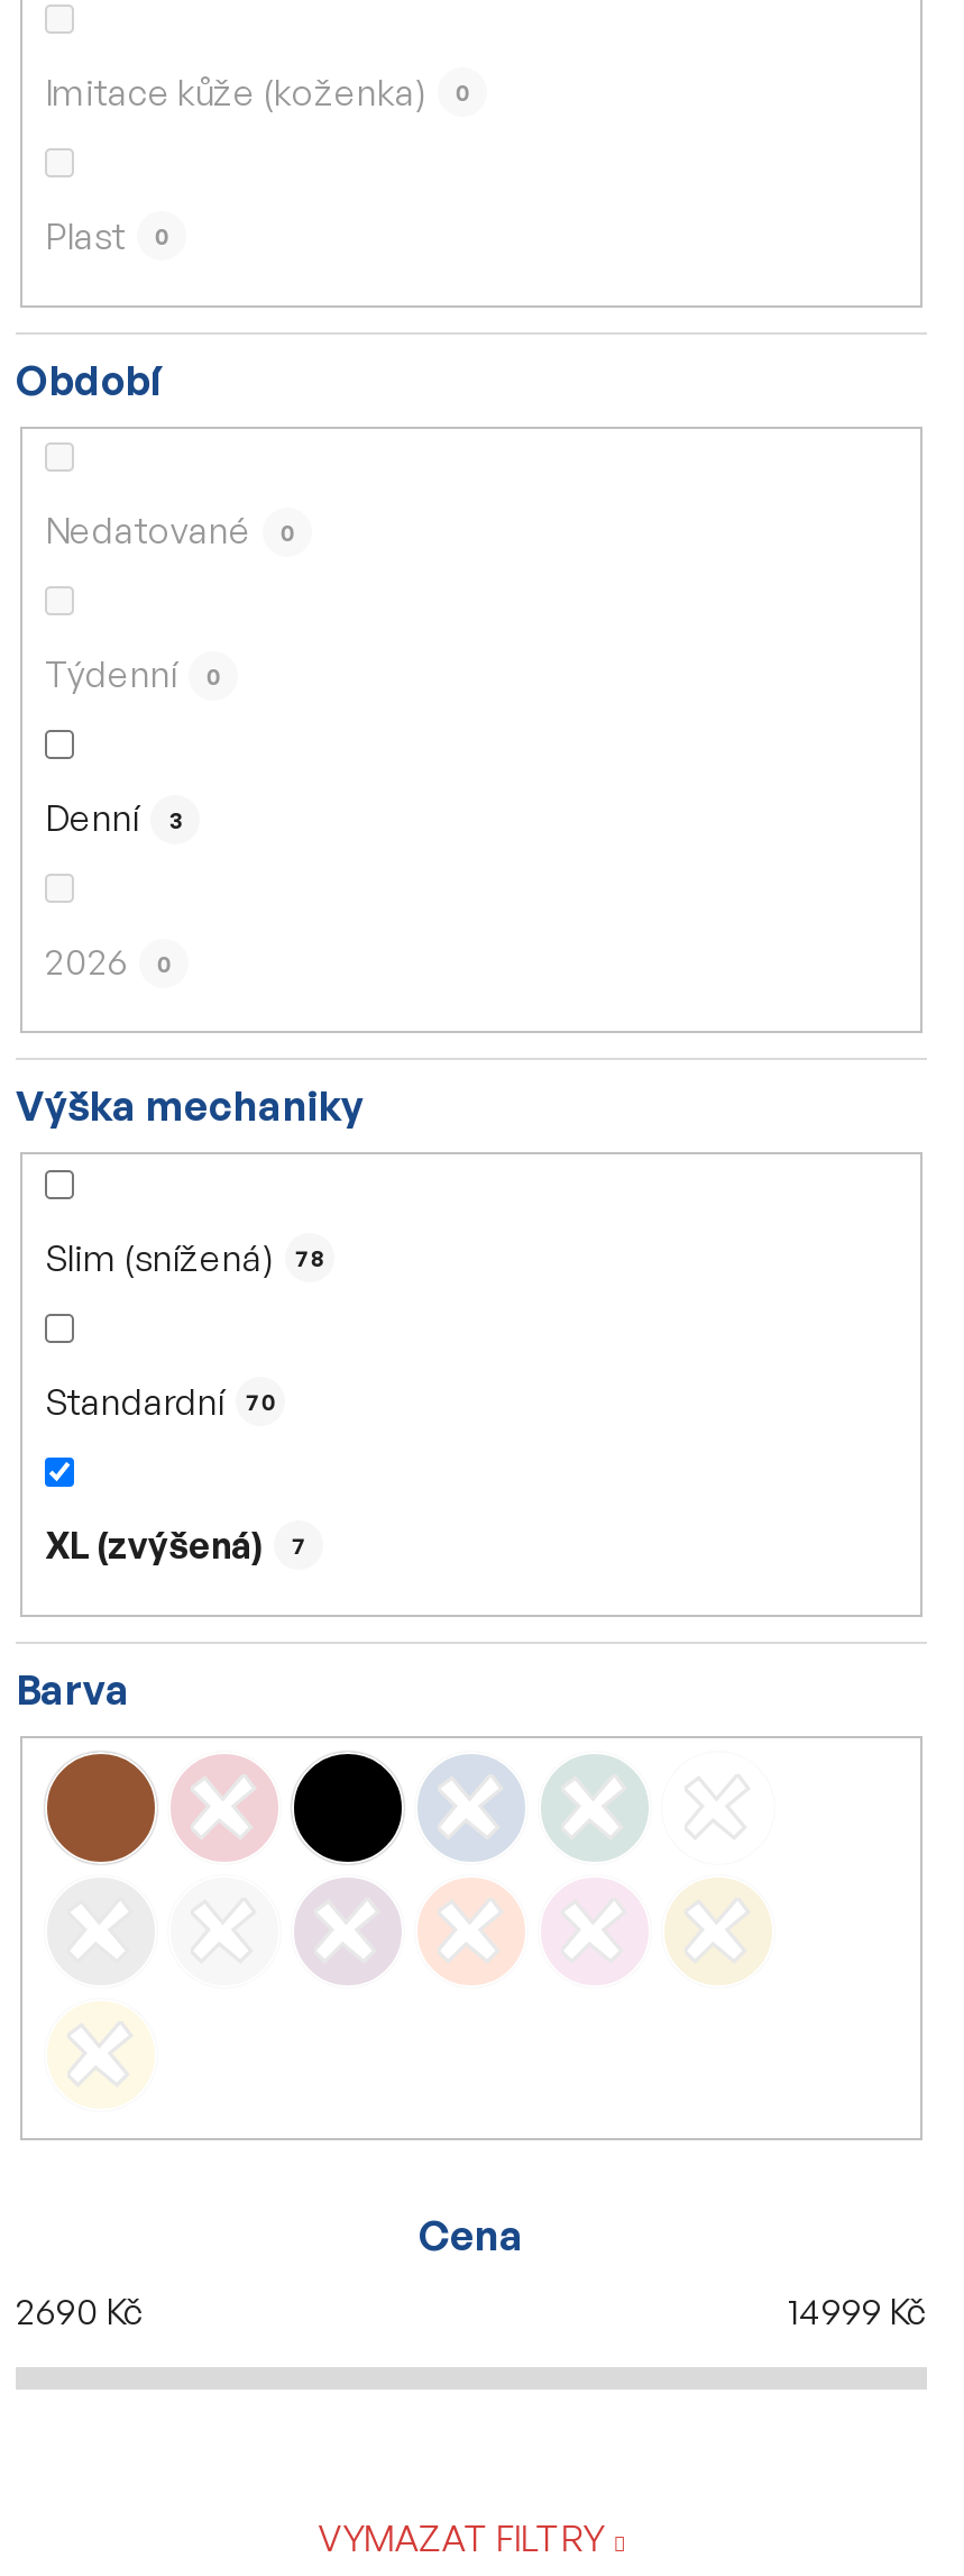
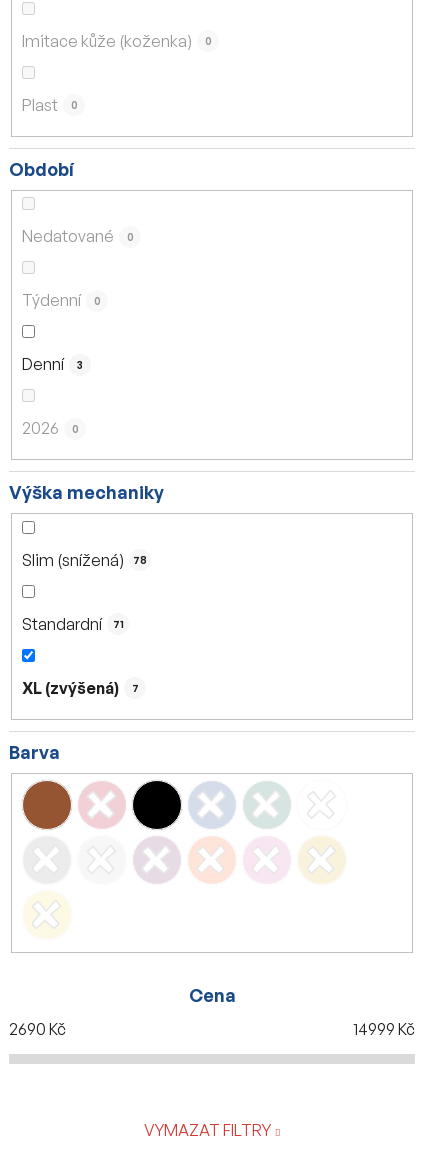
[45,1379,277,1424] Standardní 70 -> [22,614,124,634] Standardní 71

